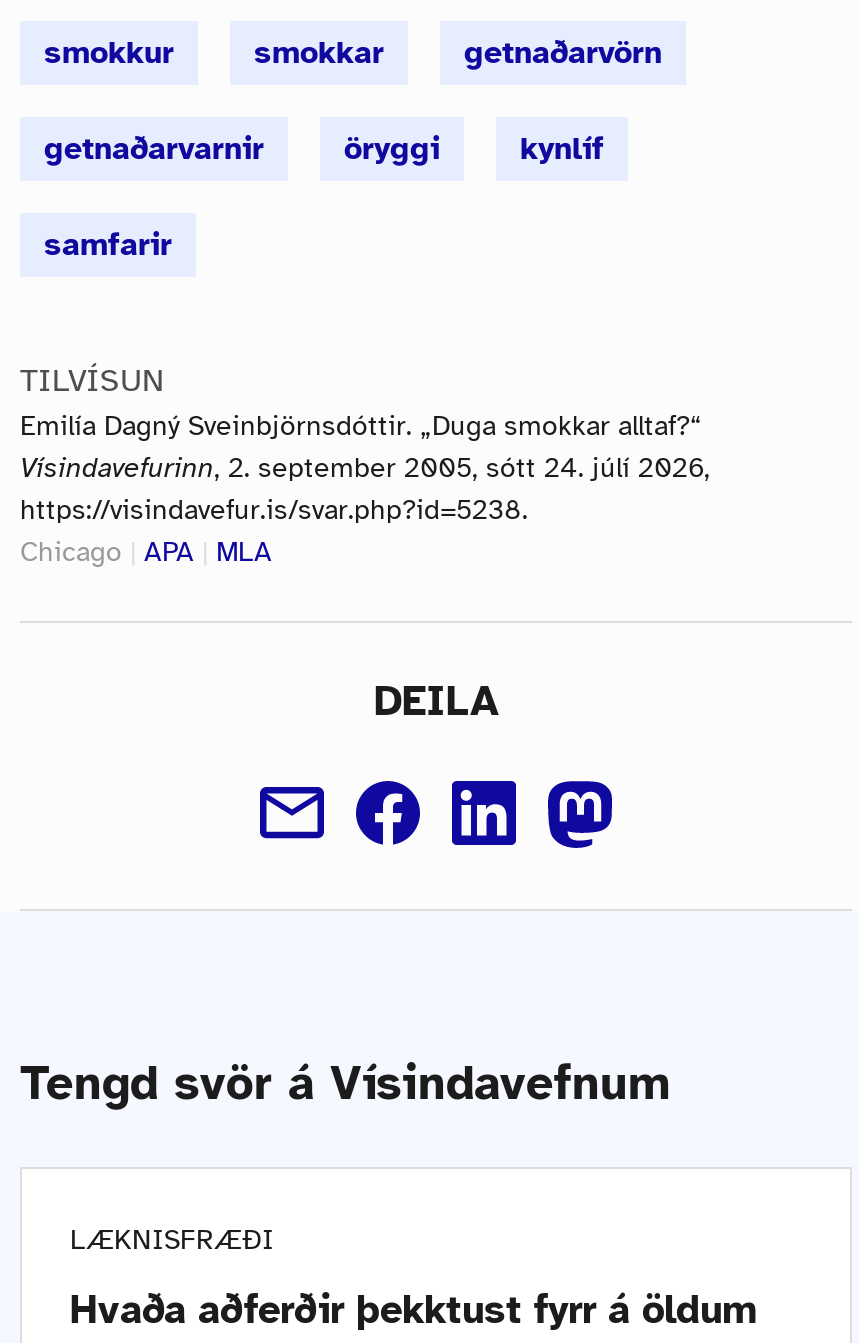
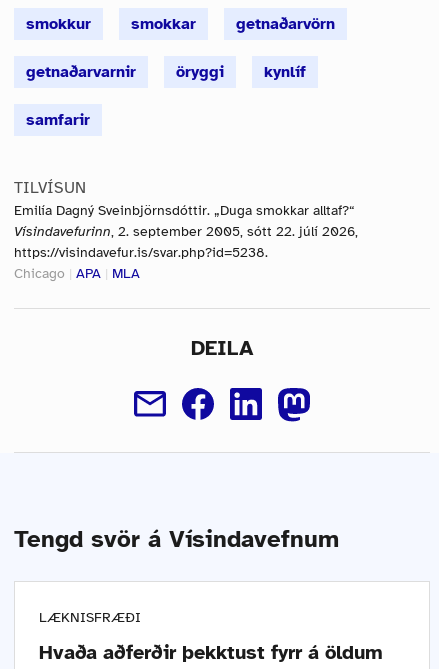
[20,451,710,485] Vísindavefurinn, 2. september 2005, sótt 24. júlí 2026, -> [14,223,358,240] Vísindavefurinn, 2. september 2005, sótt 22. júlí 2026,

